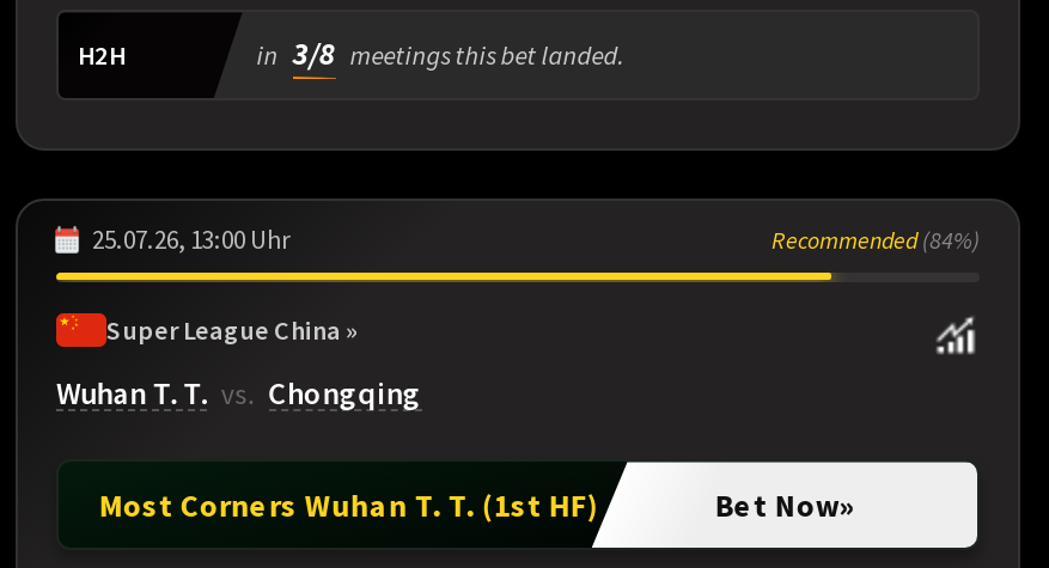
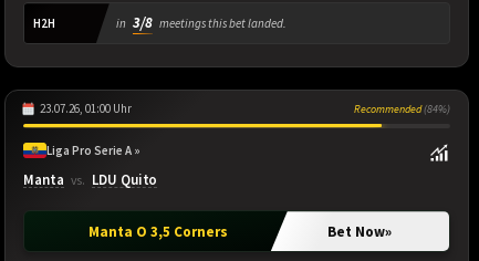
[92,223,291,257] 25.07.26, 13:00 Uhr -> [40,101,132,116] 23.07.26, 01:00 Uhr
[106,314,360,347] Super League China » -> [46,143,140,158] Liga Pro Serie A »
[56,374,422,414] Wuhan T. T. vs. Chongqing -> [23,171,157,189] Manta vs. LDU Quito
[99,485,599,526] Most Corners Wuhan T. T. (1st HF) -> [89,222,228,241] Manta O 3,5 Corners

